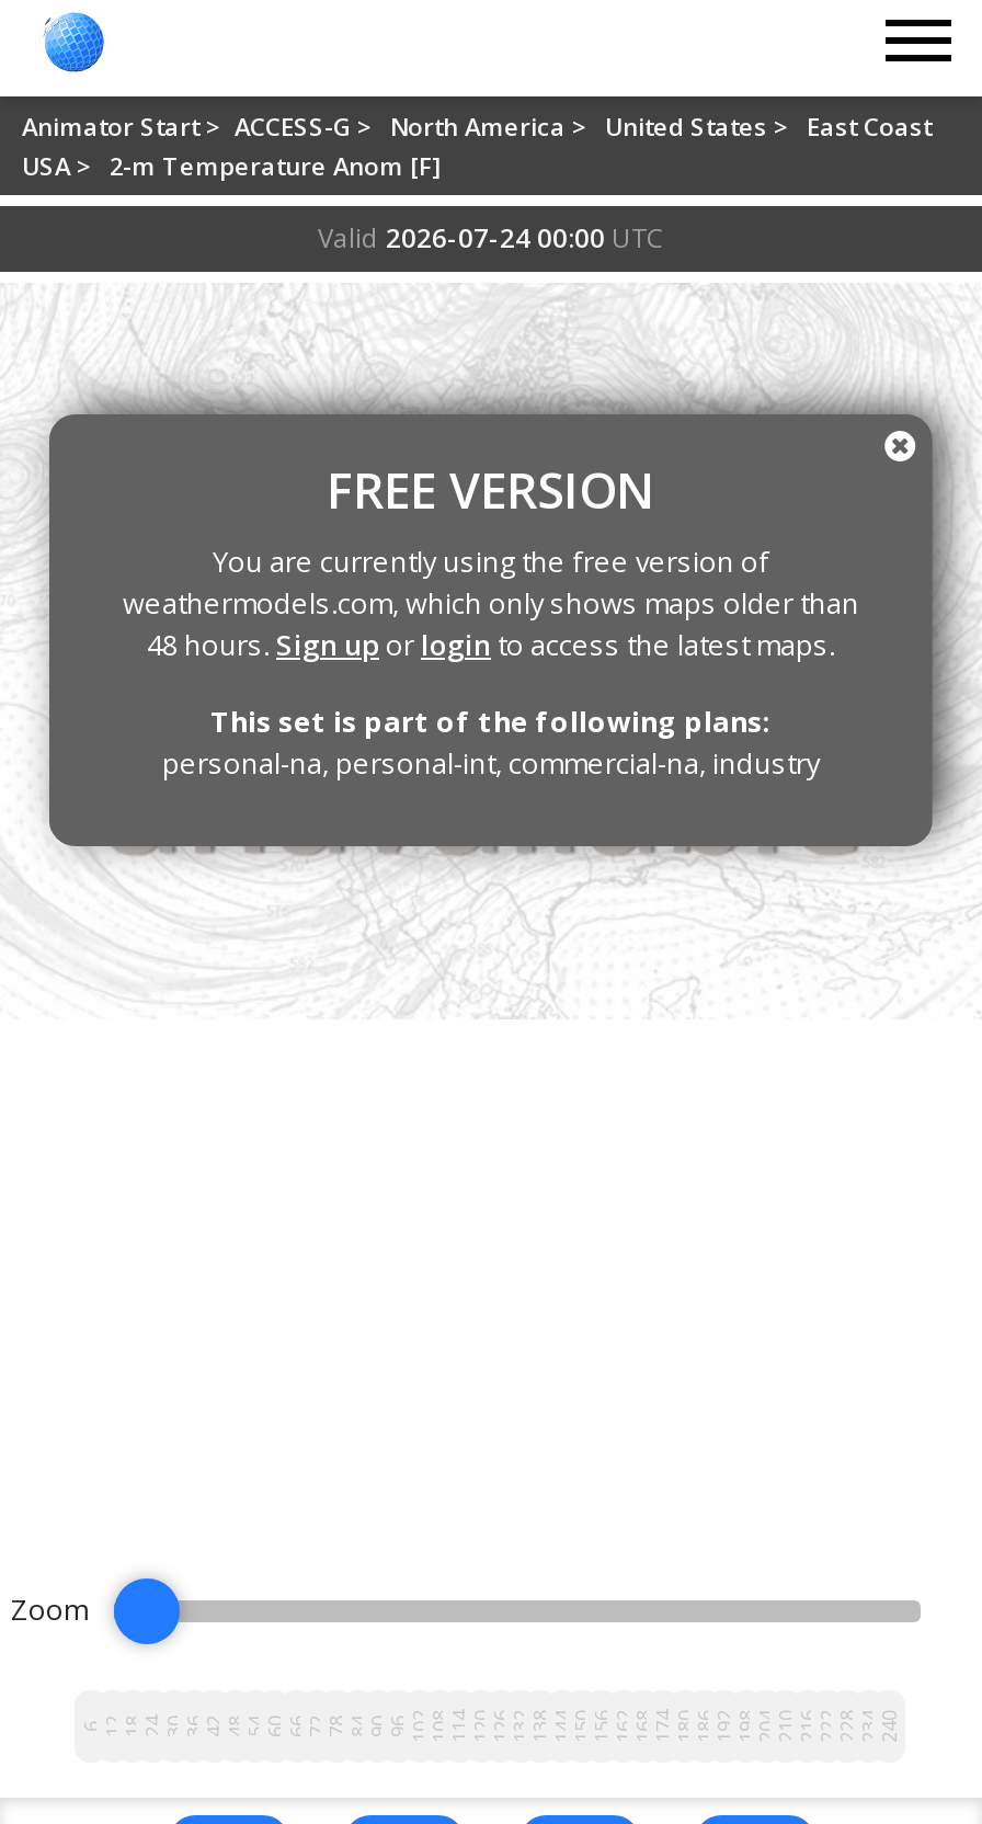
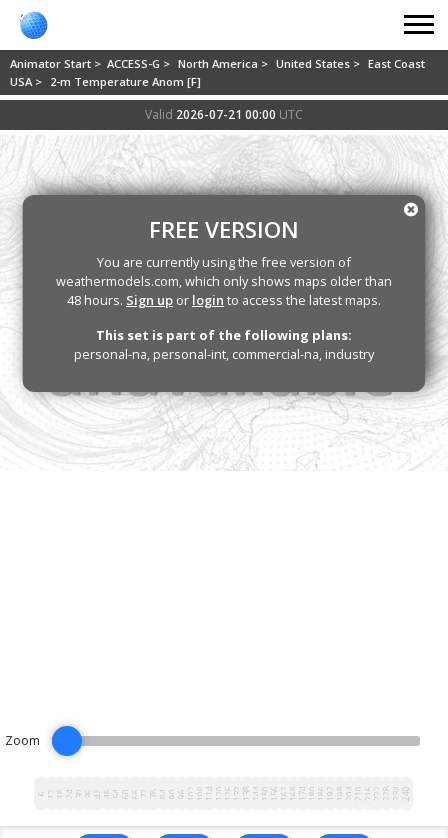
[318,219,664,256] Valid 2026-07-24 00:00 UTC -> [145,106,303,123] Valid 2026-07-21 00:00 UTC

